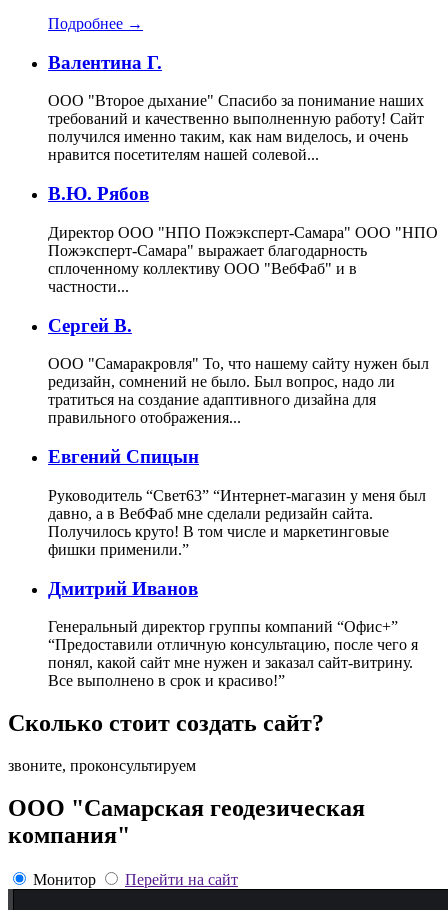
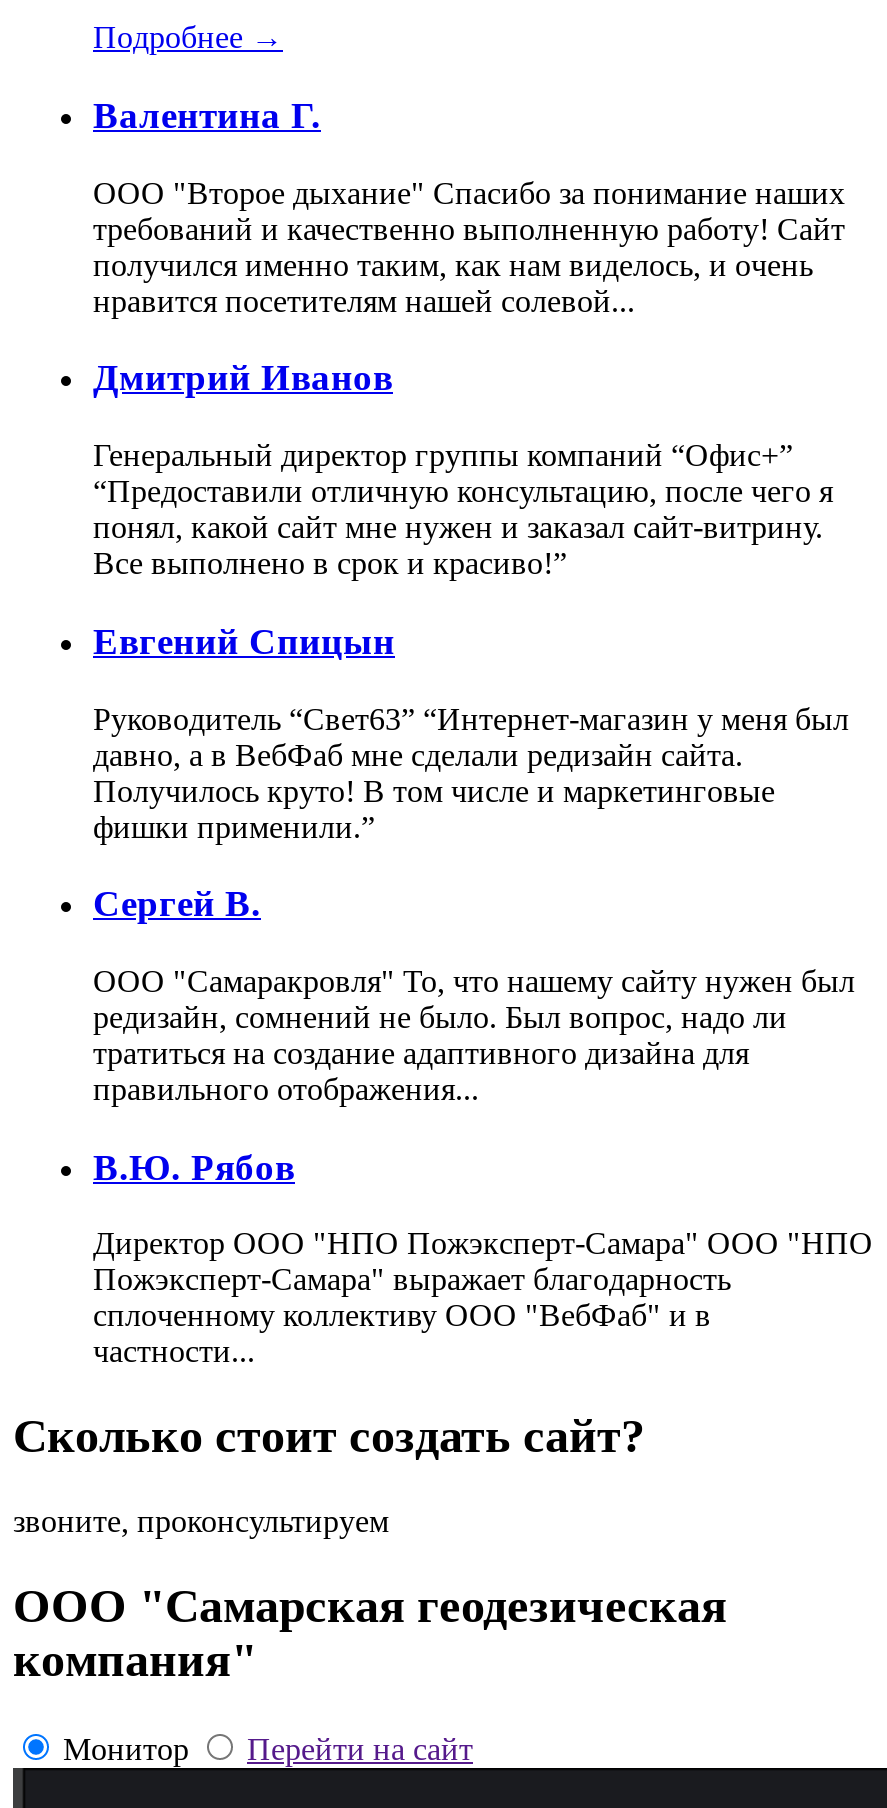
moved [48,183,438,295] -> [93,1145,873,1368]: В.Ю. Рябов | Директор ООО "НПО Пожэксперт-Самара" ООО "НПО | Пожэксперт-Самара" выражает благодарность | сплоченному коллективу ООО "ВебФаб" и в | частности...
moved [48,315,429,689] -> [93,356,855,1106]: Сергей В. | ООО "Самаракровля" То, что нашему сайту нужен был | редизайн, сомнений не было. Был вопрос, надо ли | ... | понял, какой сайт мне нужен и заказал сайт-витрину. | Все выполнено в срок и красиво!”

